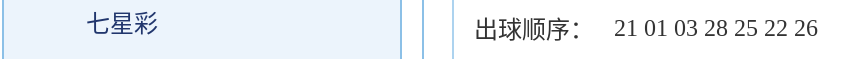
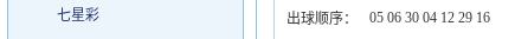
[474,14,818,44] 出球顺序： 21 01 03 28 25 22 26 -> [287,9,490,27] 出球顺序： 05 06 30 04 12 29 16

